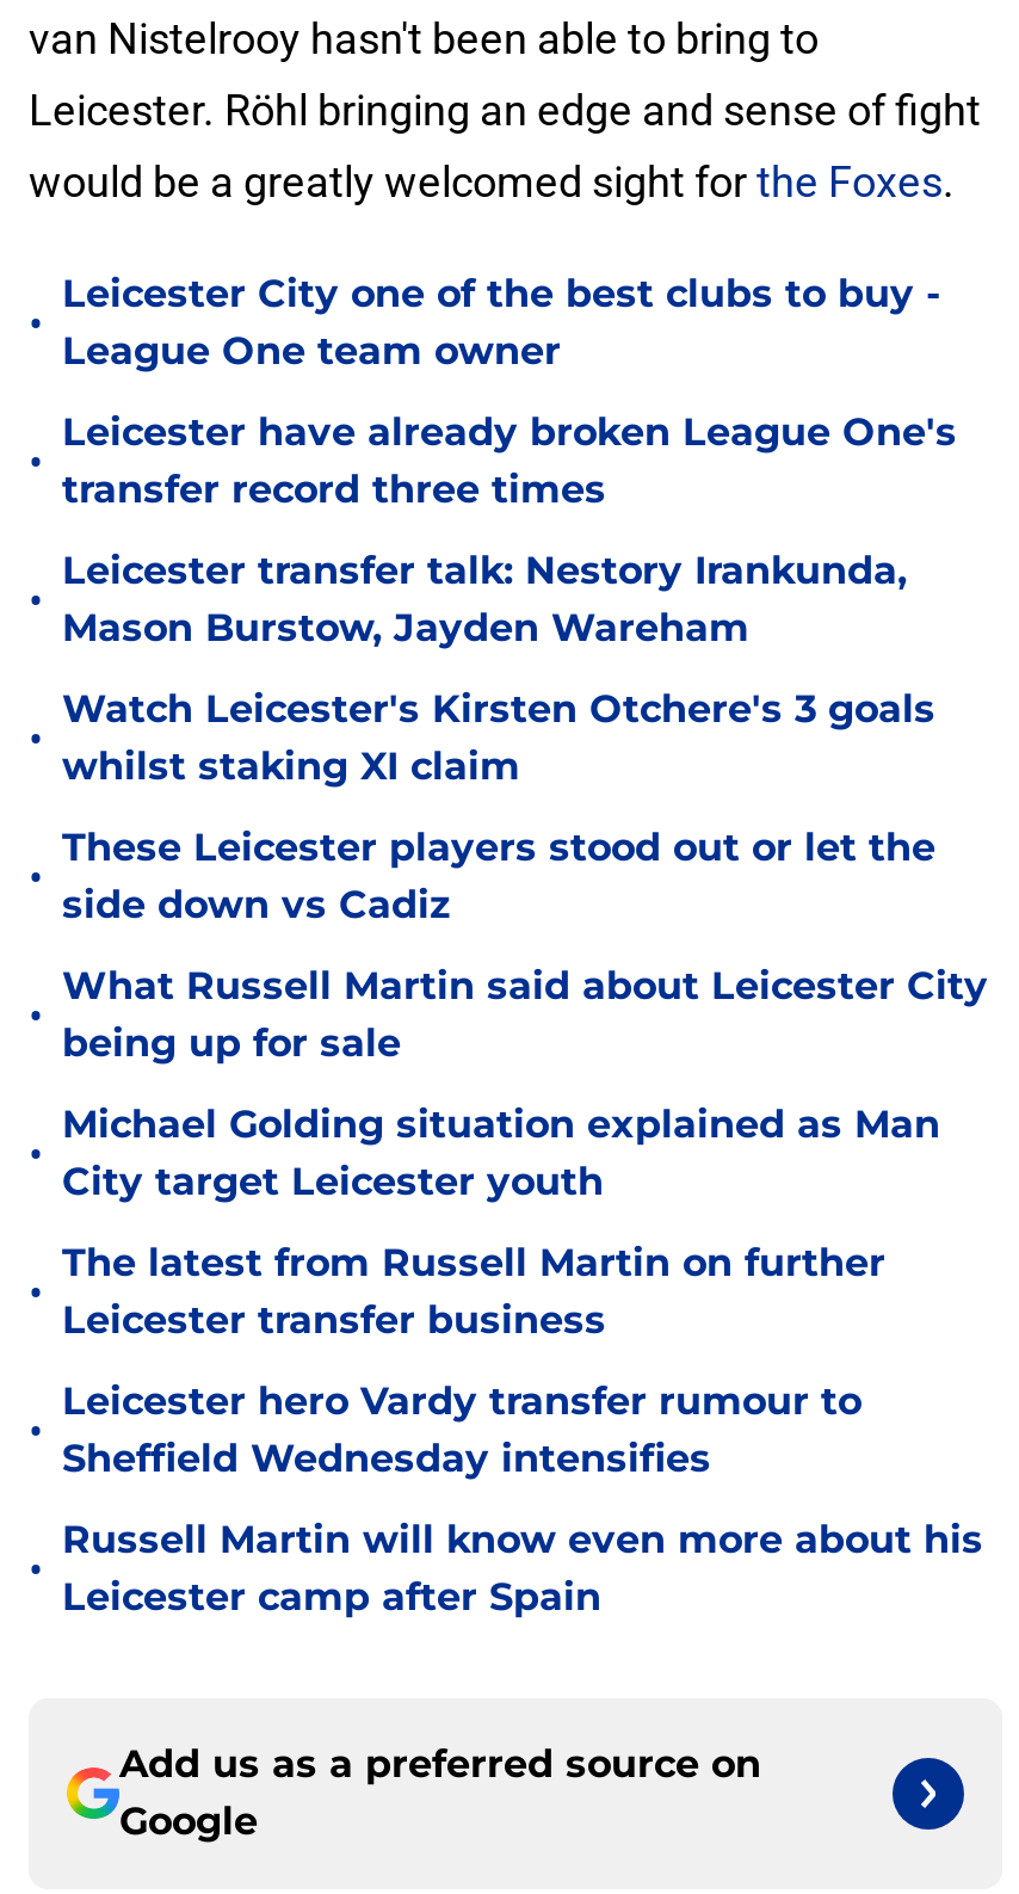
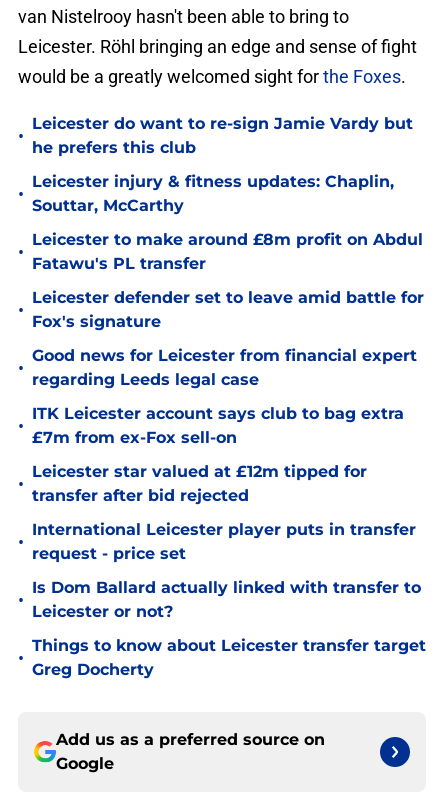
[62,271,940,374] Leicester City one of the best clubs to buy - | League One team owner -> [32,114,413,157] Leicester do want to re-sign Jamie Vardy but | he prefers this club
[62,409,957,512] Leicester have already broken League One's | transfer record three times -> [32,172,394,215] Leicester injury & fitness updates: Chaplin, | Souttar, McCarthy
[62,548,907,650] Leicester transfer talk: Nestory Irankunda, | Mason Burstow, Jayden Wareham -> [32,230,423,273] Leicester to make around £8m profit on Abdul | Fatawu's PL transfer
[62,686,935,789] Watch Leicester's Kirsten Otchere's 3 goals | whilst staking XI claim -> [32,288,424,331] Leicester defender set to leave amid battle for | Fox's signature
[62,825,935,927] These Leicester players stood out or let the | side down vs Cadiz -> [32,346,417,389] Good news for Leicester from financial expert | regarding Leeds legal case
[62,963,988,1066] What Russell Martin said about Leicester City | being up for sale -> [32,404,404,447] ITK Leicester account says club to bag extra | £7m from ex-Fox sell-on
[62,1102,940,1204] Michael Golding situation explained as Man | City target Leicester youth -> [32,462,367,505] Leicester star valued at £12m tipped for | transfer after bid rejected
[62,1240,885,1343] The latest from Russell Martin on further | Leicester transfer business -> [32,520,416,563] International Leicester player puts in transfer | request - price set
[62,1378,861,1481] Leicester hero Vardy transfer rumour to | Sheffield Wednesday intensifies -> [32,578,421,621] Is Dom Ballard actually linked with transfer to | Leicester or not?
[62,1517,983,1620] Russell Martin will know even more about his | Leicester camp after Spain -> [32,636,426,679] Things to know about Leicester transfer target | Greg Docherty

